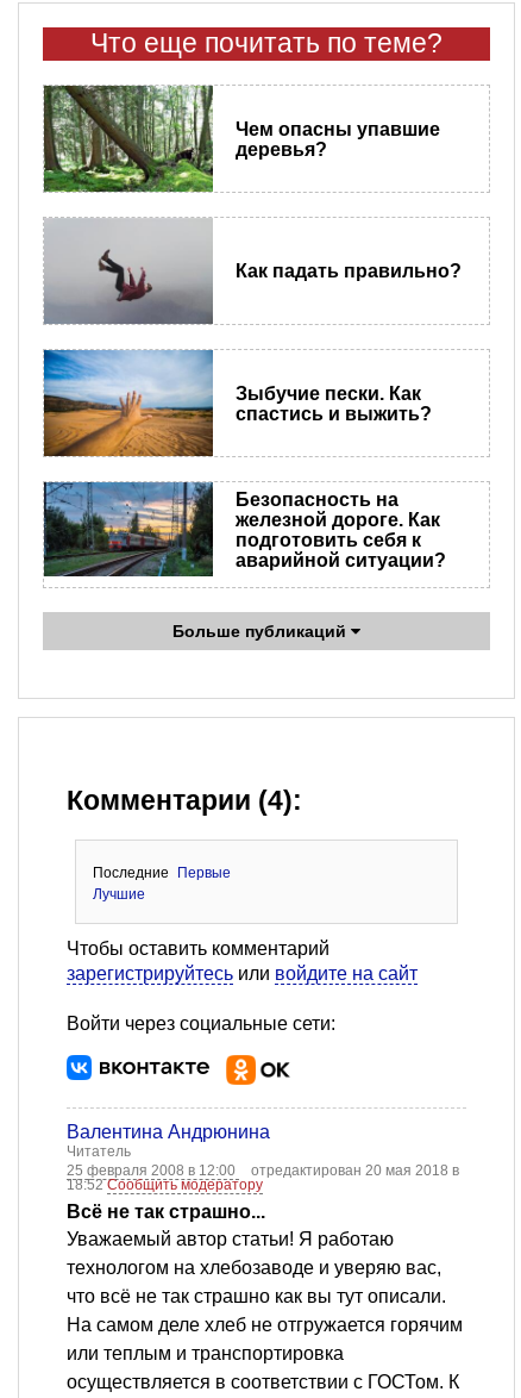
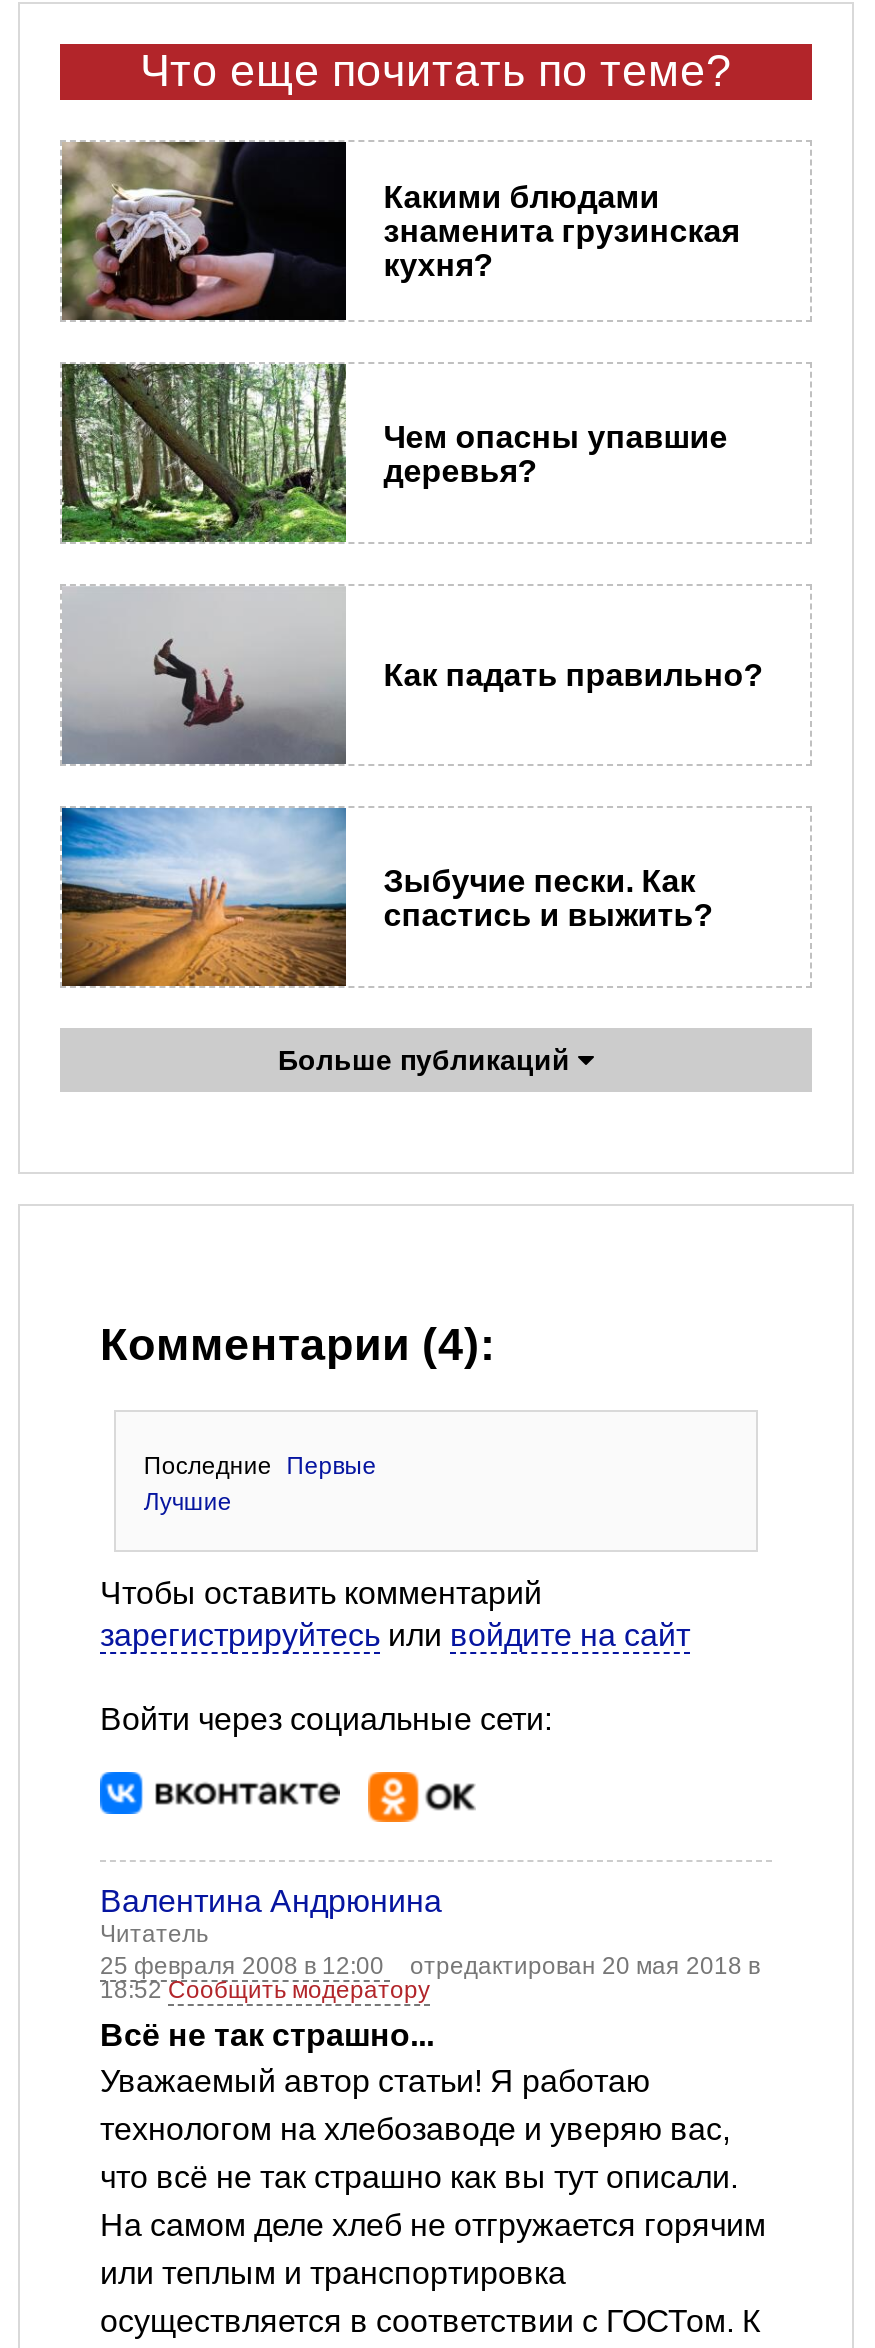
none -> [62,140,740,322] [image] | Какими блюдами | знаменита грузинская | кухня?
moved [40,82,461,424] -> [56,358,764,932]: [image] | Чем опасны упавшие | деревья? | Как падать правильно? | Зыбучие пески. Как | спастись и выжить?
[43,482,446,578] [image] | Безопасность на | железной дороге. Как | подготовить себя к | аварийной ситуации? -> none

